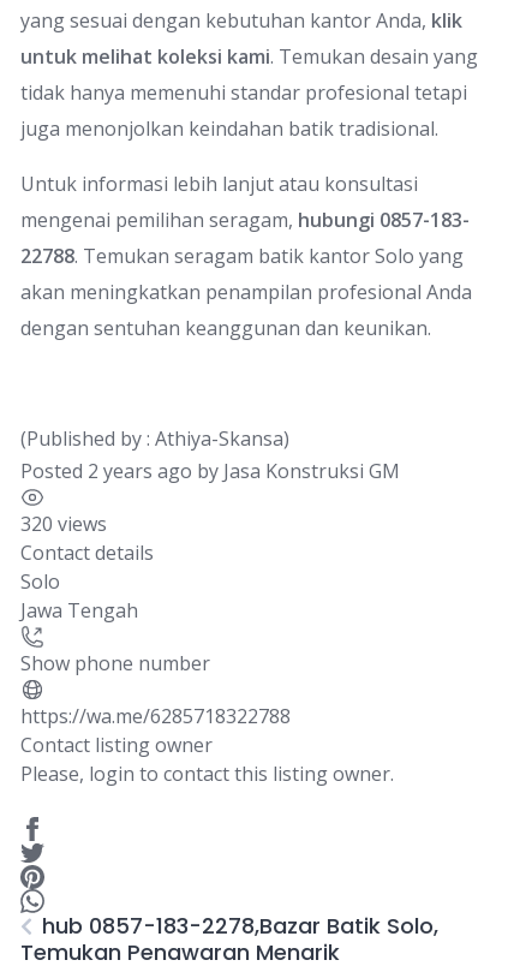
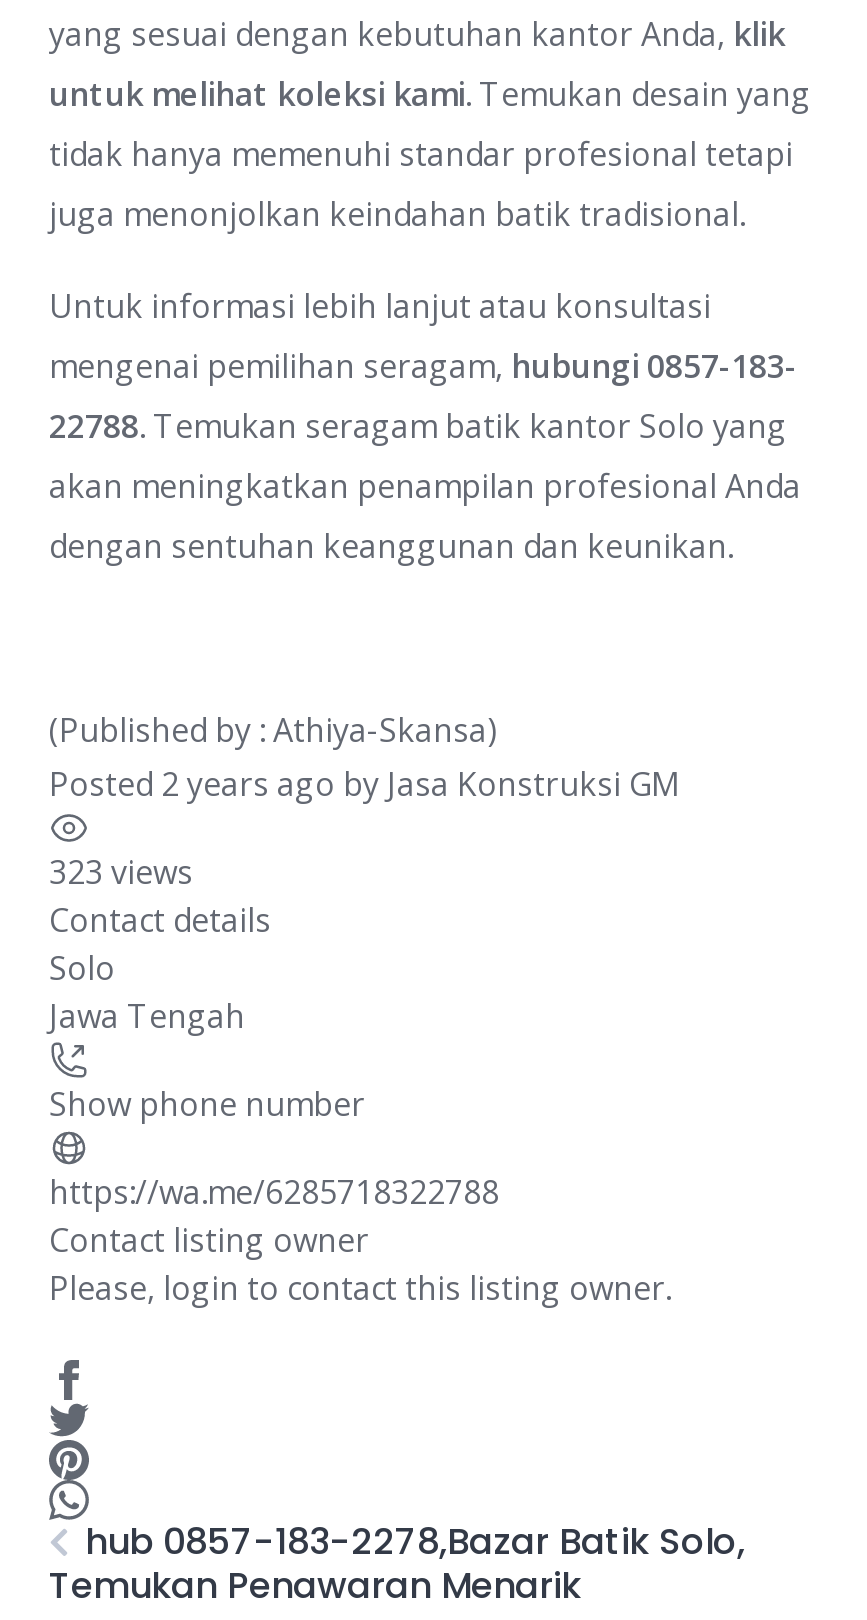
[20,511,107,537] 320 views -> [49,850,193,894] 323 views

